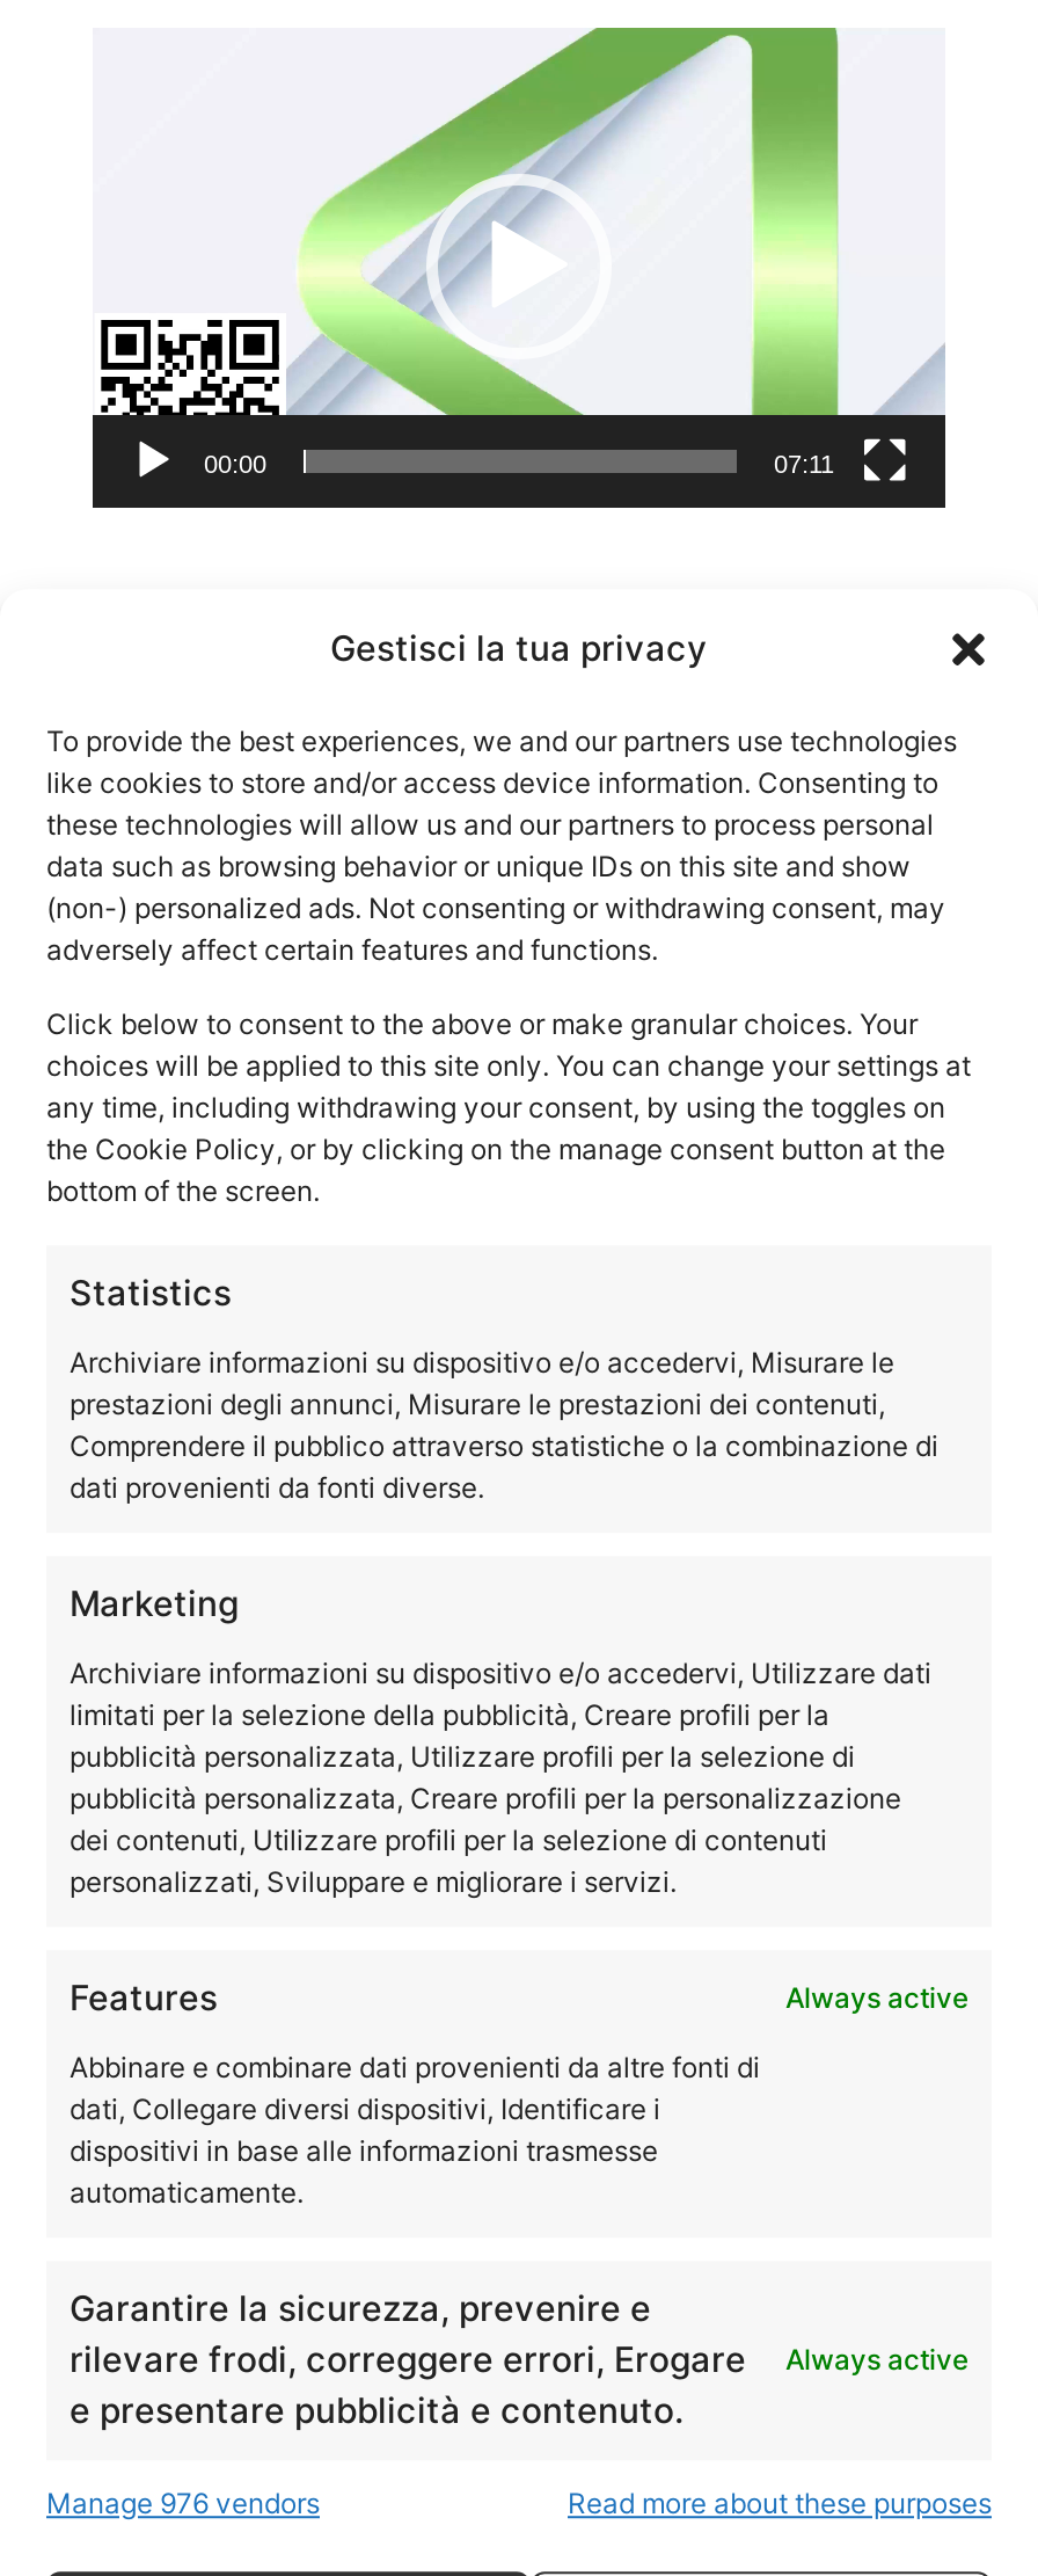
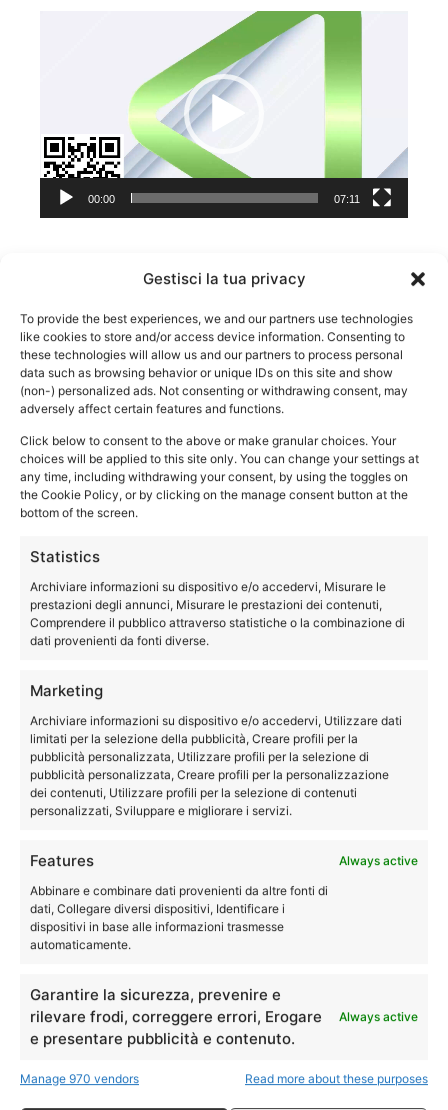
[46,2487,320,2521] Manage 976 vendors -> [20,1071,139,1086] Manage 970 vendors

